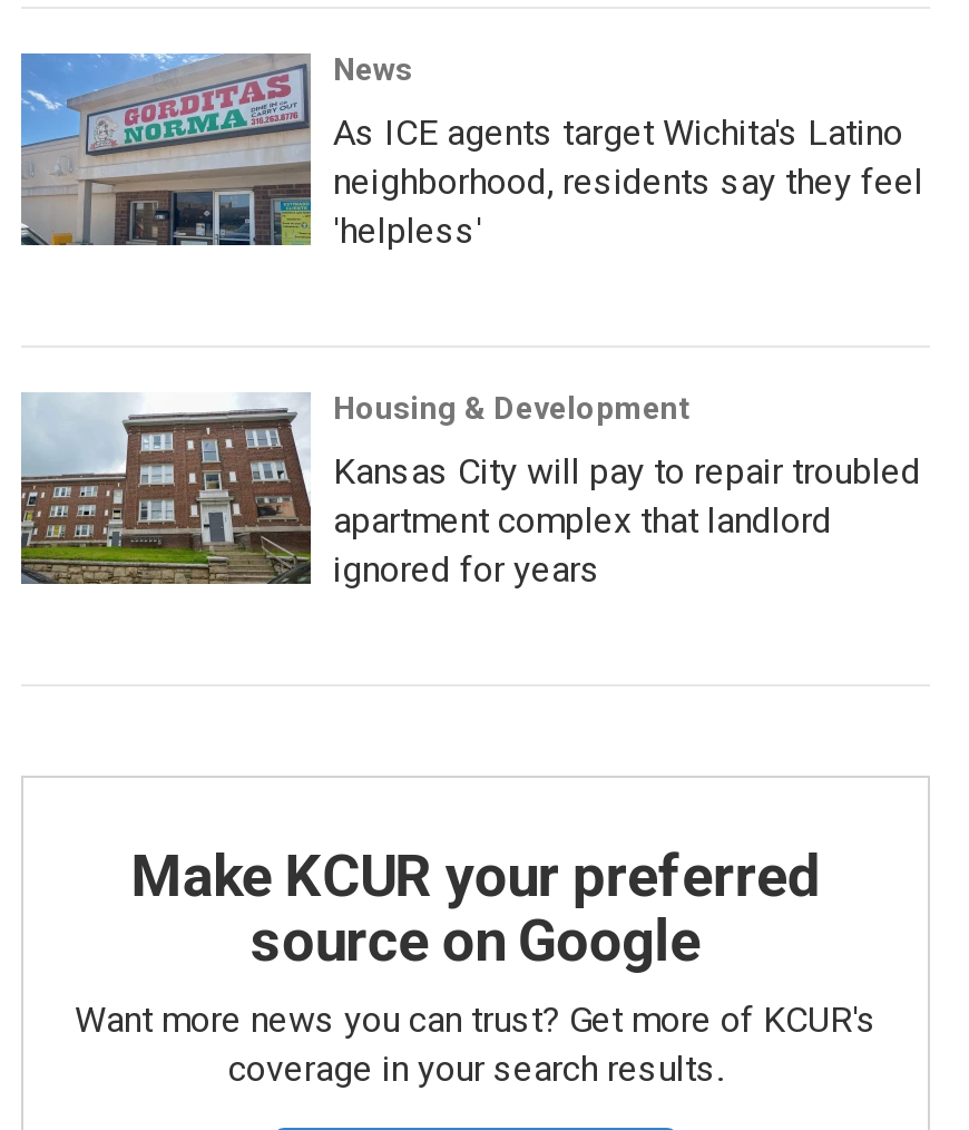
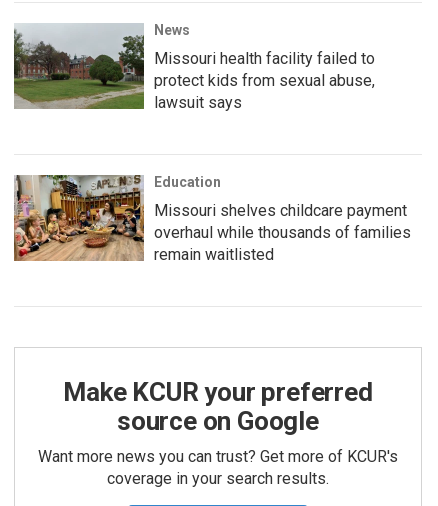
[19,51,923,252] [image] | As ICE agents target Wichita's Latino | neighborhood, residents say they feel | 'helpless' -> [13,24,375,112] [image] | Missouri health facility failed to | protect kids from sexual abuse, | lawsuit says
[19,390,689,586] [image] | Housing & Development -> [14,174,221,262] [image] | Education
[333,451,921,591] Kansas City will pay to repair troubled | apartment complex that landlord | ignored for years -> [154,201,411,264] Missouri shelves childcare payment | overhaul while thousands of families | remain waitlisted

